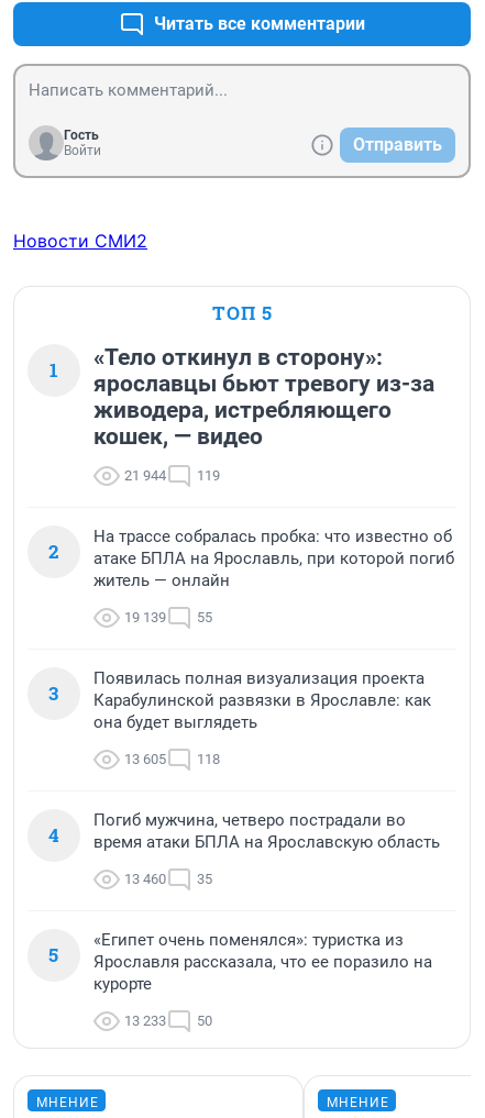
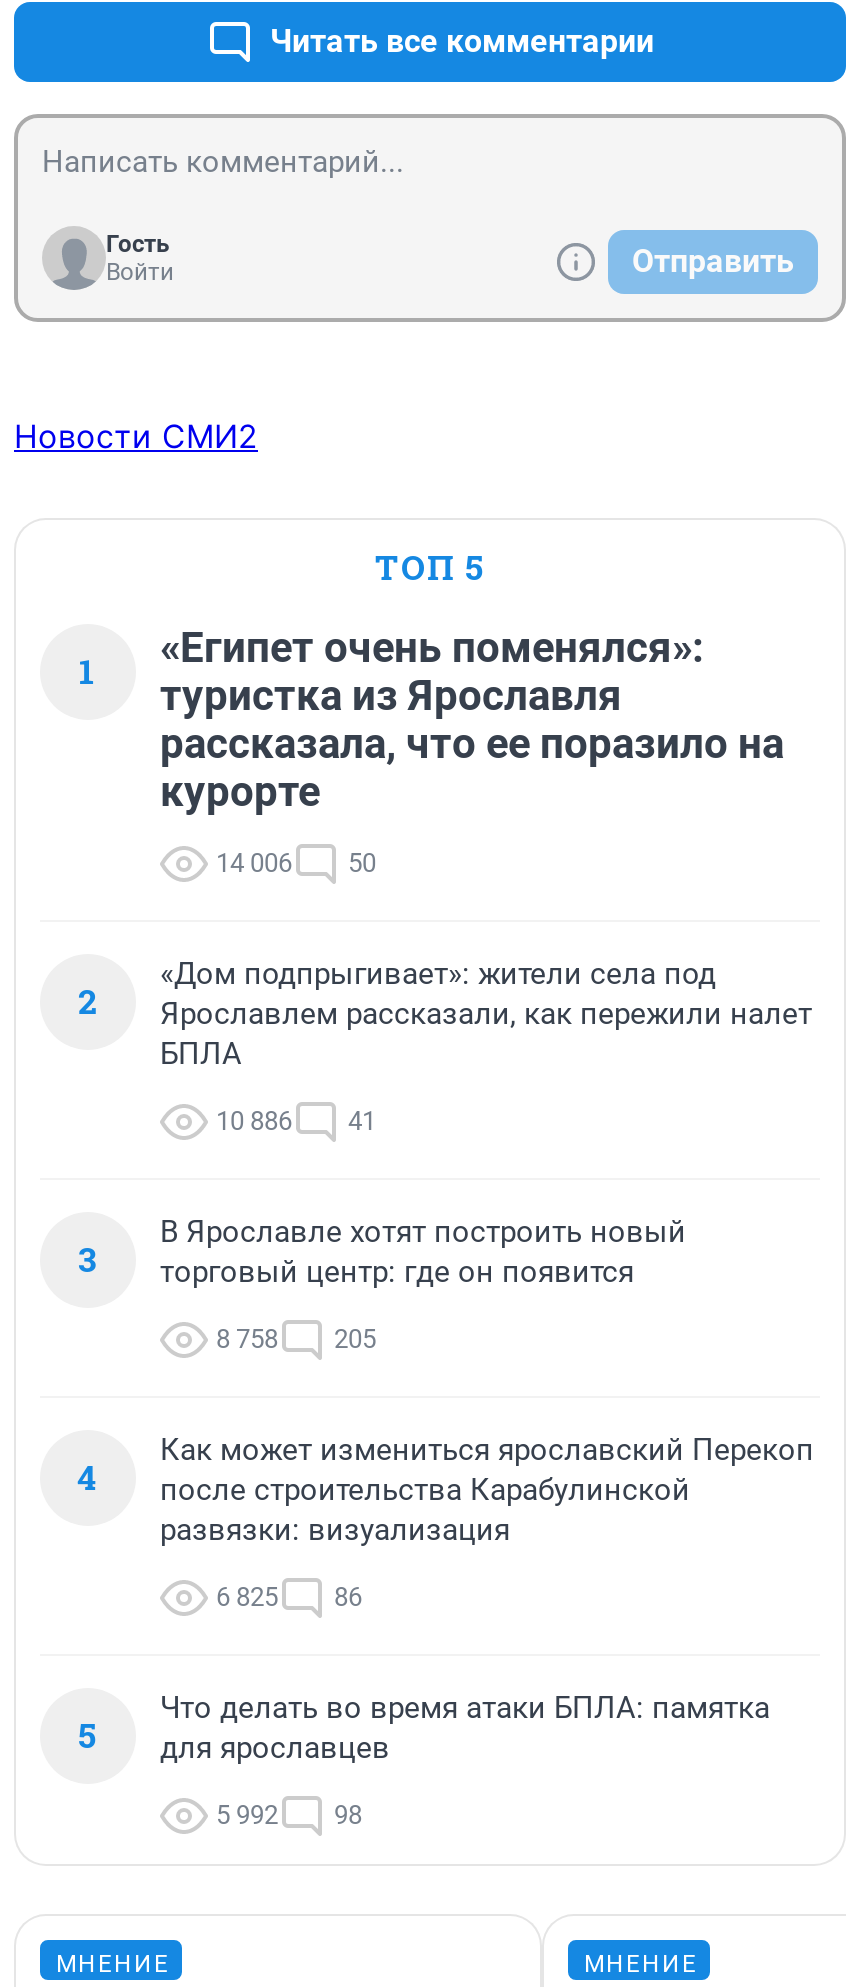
[93,344,434,450] «Тело откинул в сторону»: | ярославцы бьют тревогу из-за | живодера, истребляющего | кошек, — видео -> [160,624,784,816] «Египет очень поменялся»: | туристка из Ярославля | рассказала, что ее поразило на | курорте
[124,467,220,484] 21 944 | 119 -> [216,848,376,878] 14 006 | 50
[93,527,454,591] На трассе собралась пробка: что известно об | атаке БПЛА на Ярославль, при которой погиб | житель — онлайн -> [160,956,812,1072] «Дом подпрыгивает»: жители села под | Ярославлем рассказали, как пережили налет | БПЛА
[124,609,212,626] 19 139 | 55 -> [216,1106,376,1136] 10 886 | 41
[93,669,431,732] Появилась полная визуализация проекта | Карабулинской развязки в Ярославле: как | она будет выглядеть -> [160,1214,686,1290] В Ярославле хотят построить новый | торговый центр: где он появится
[124,751,220,768] 13 605 | 118 -> [216,1324,376,1354] 8 758 | 205
[93,810,440,852] Погиб мужчина, четверо пострадали во | время атаки БПЛА на Ярославскую область -> [160,1432,814,1548] Как может измениться ярославский Перекоп | после строительства Карабулинской | развязки: визуализация
[124,871,212,887] 13 460 | 35 -> [216,1582,362,1612] 6 825 | 86
[93,930,432,994] «Египет очень поменялся»: туристка из | Ярославля рассказала, что ее поразило на | курорте -> [160,1690,770,1766] Что делать во время атаки БПЛА: памятка | для ярославцев
[124,1013,212,1029] 13 233 | 50 -> [216,1800,362,1830] 5 992 | 98

